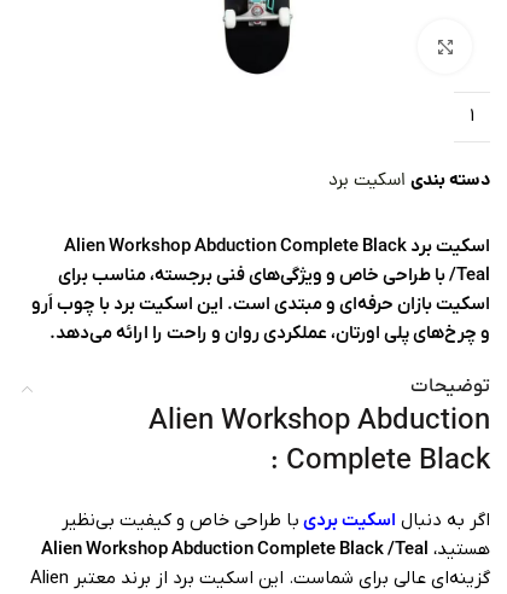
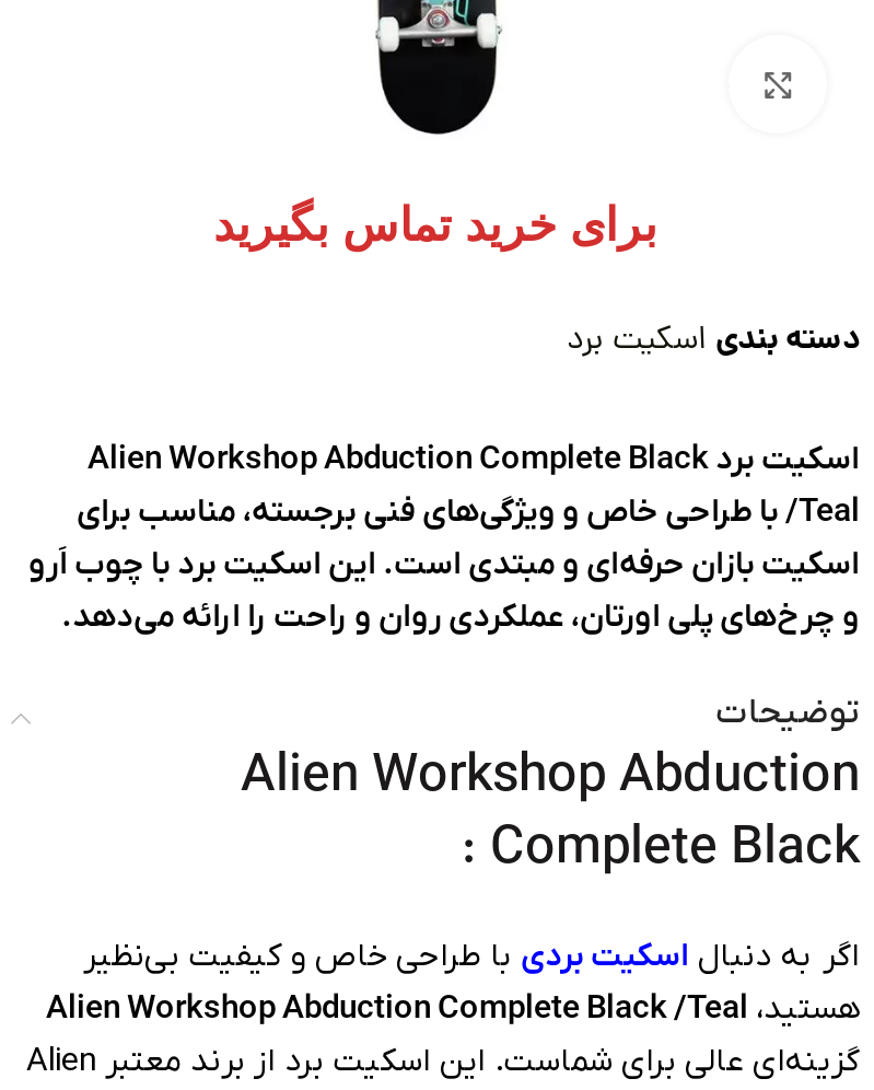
none -> [213,199,657,250] برای خرید تماس بگیرید

